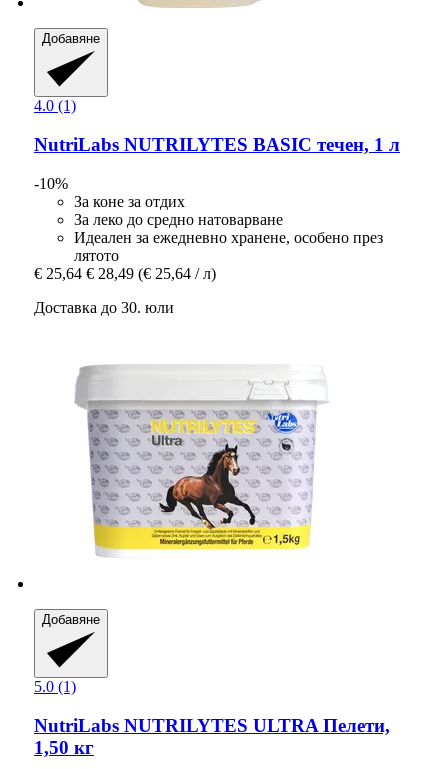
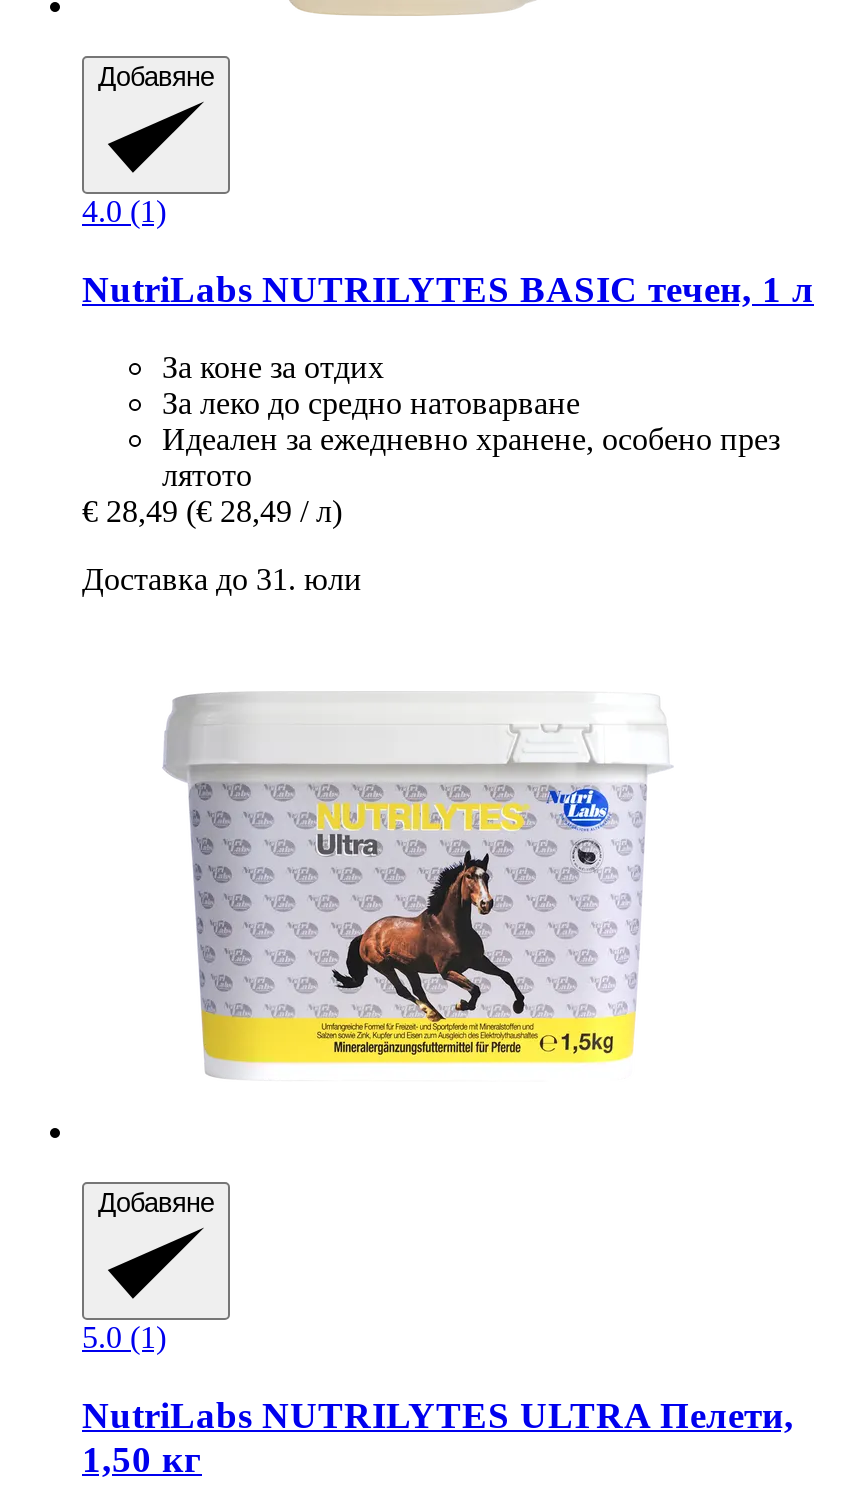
[34,175,68,192] -10% -> none
[34,265,216,282] € 25,64 € 28,49 (€ 25,64 / л) -> [82,493,342,527] € 28,49 (€ 28,49 / л)
[34,299,174,316] Доставка до 30. юли -> [82,561,362,595] Доставка до 31. юли

